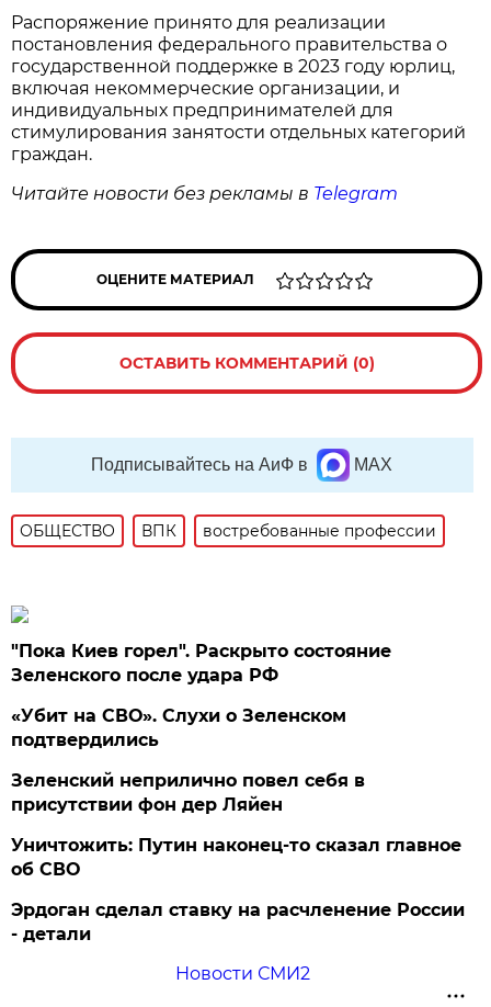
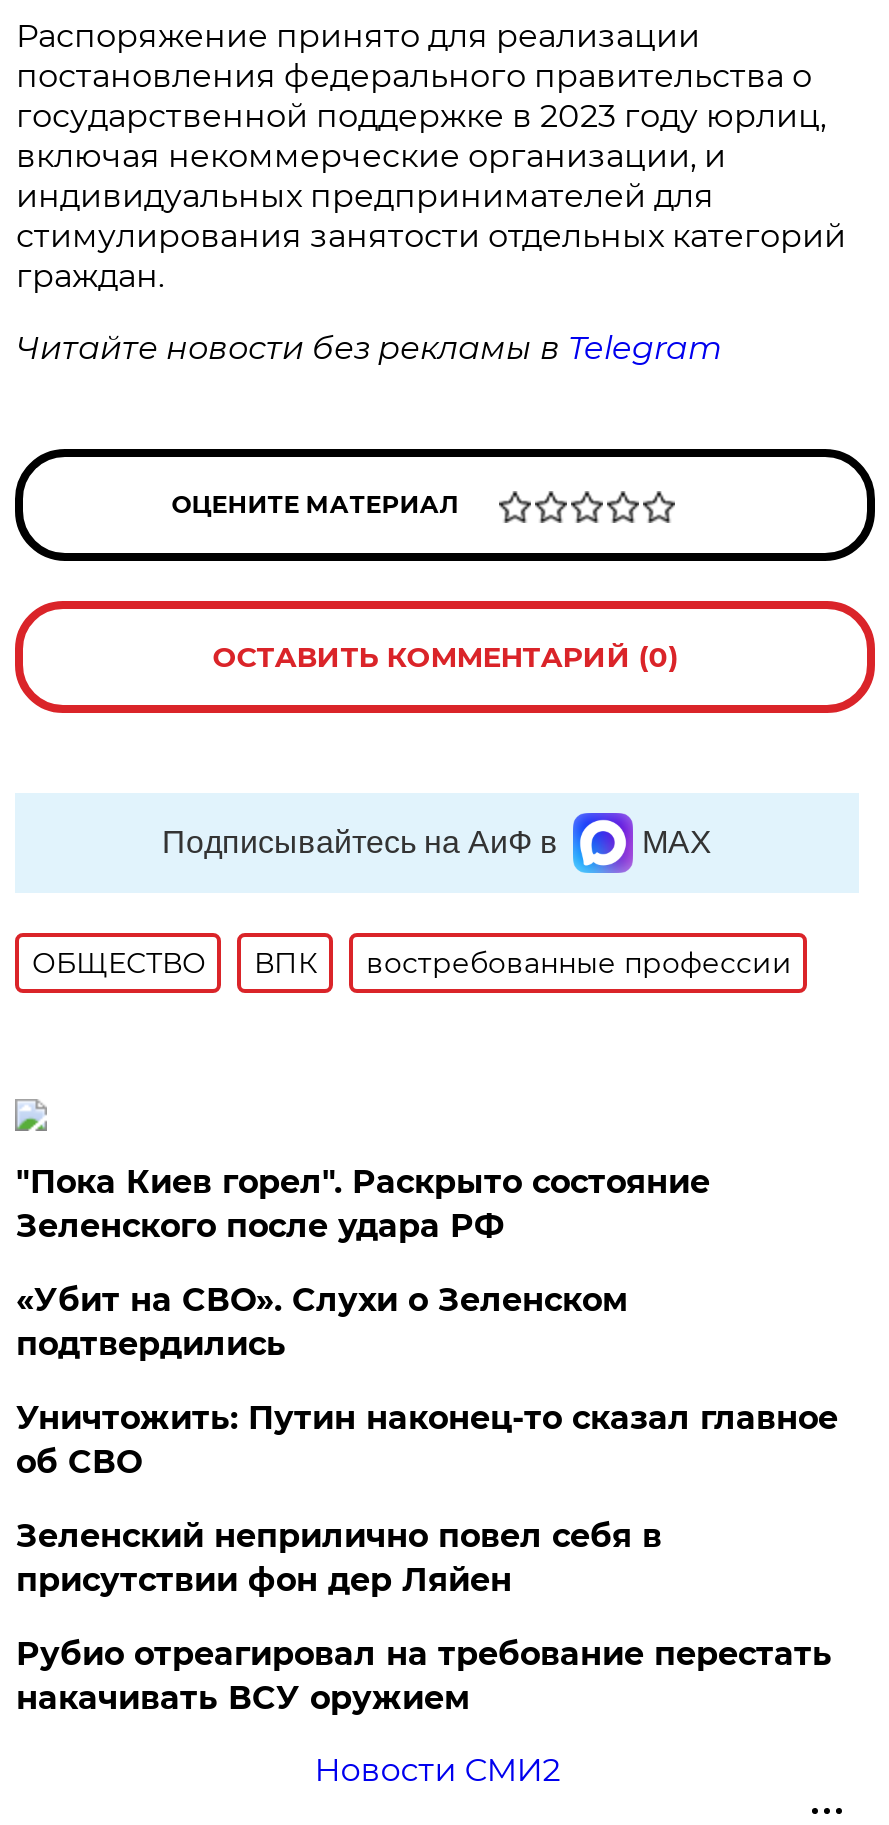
moved [11,770,365,815] -> [16,1517,662,1599]: Зеленский неприлично повел cебя в | присутствии фон дер Ляйен
moved [11,835,462,880] -> [16,1399,838,1481]: Уничтожить: Путин наконец-то сказал главное | об СВО
[11,899,465,944] Эрдоган сделал ставку на расчленение России | - детали -> [16,1635,832,1717] Рубио отреагировал на требование перестать | накачивать ВСУ оружием

